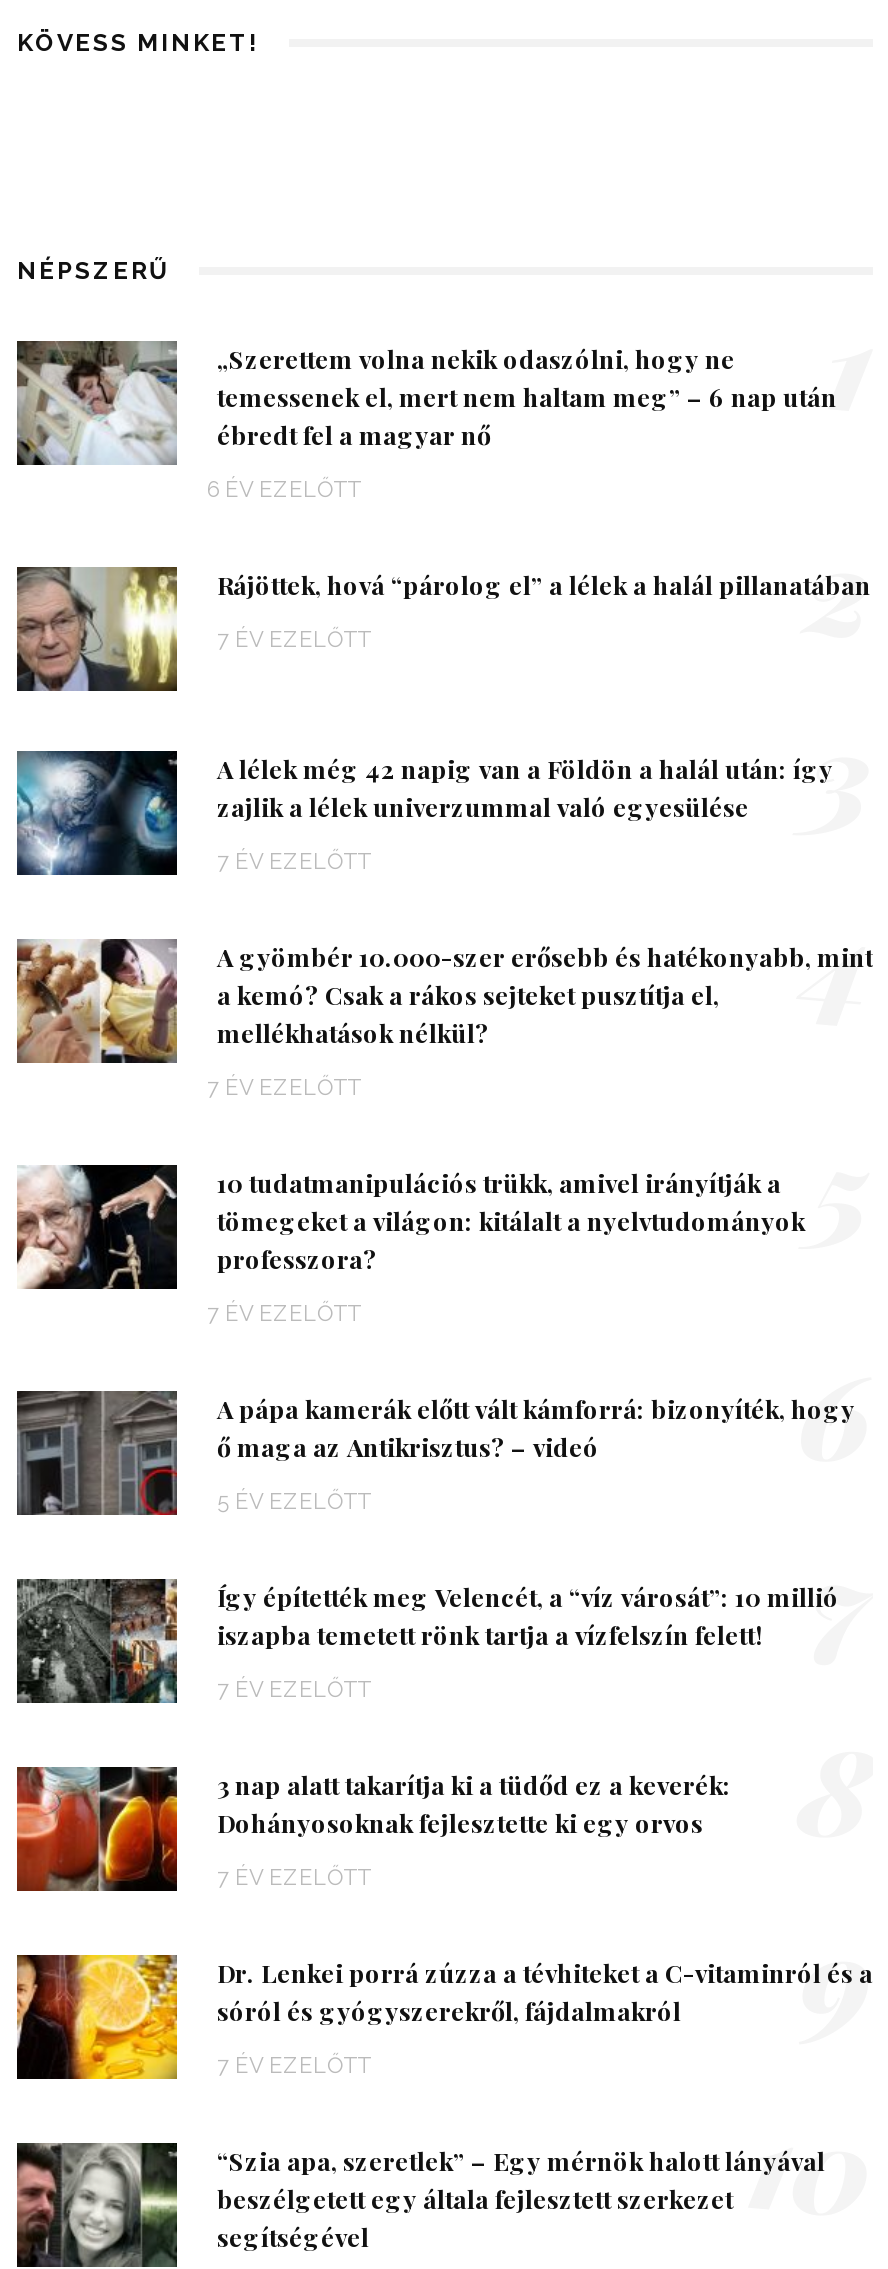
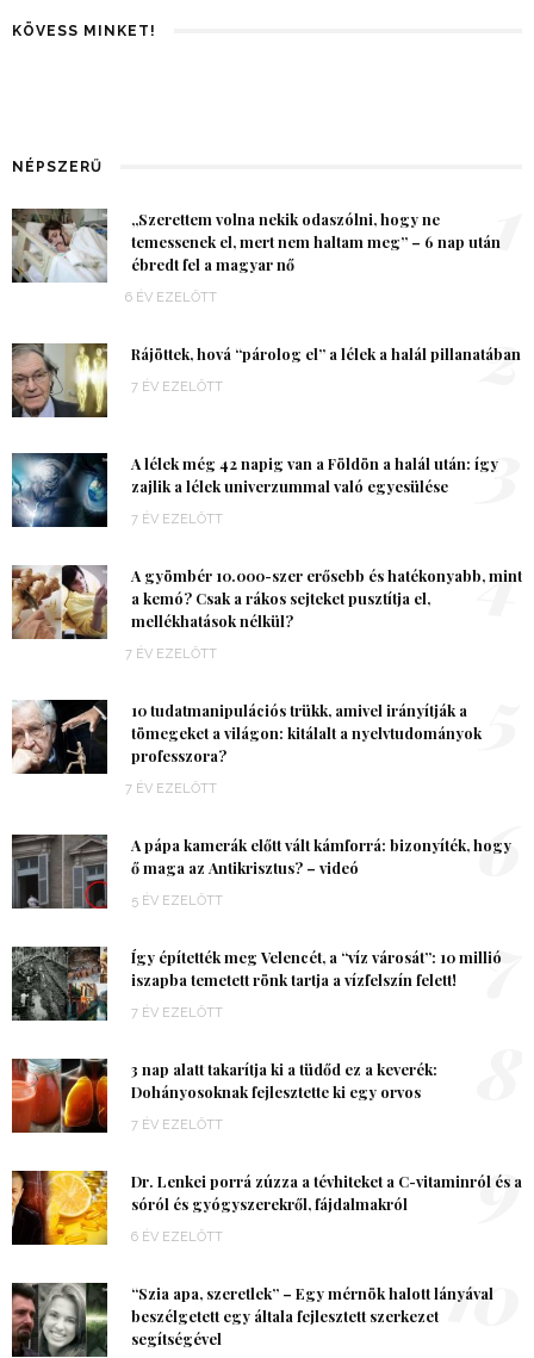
[217,2053,371,2079] 7 ÉV EZELŐTT -> [131,1229,223,1244] 6 ÉV EZELŐTT

